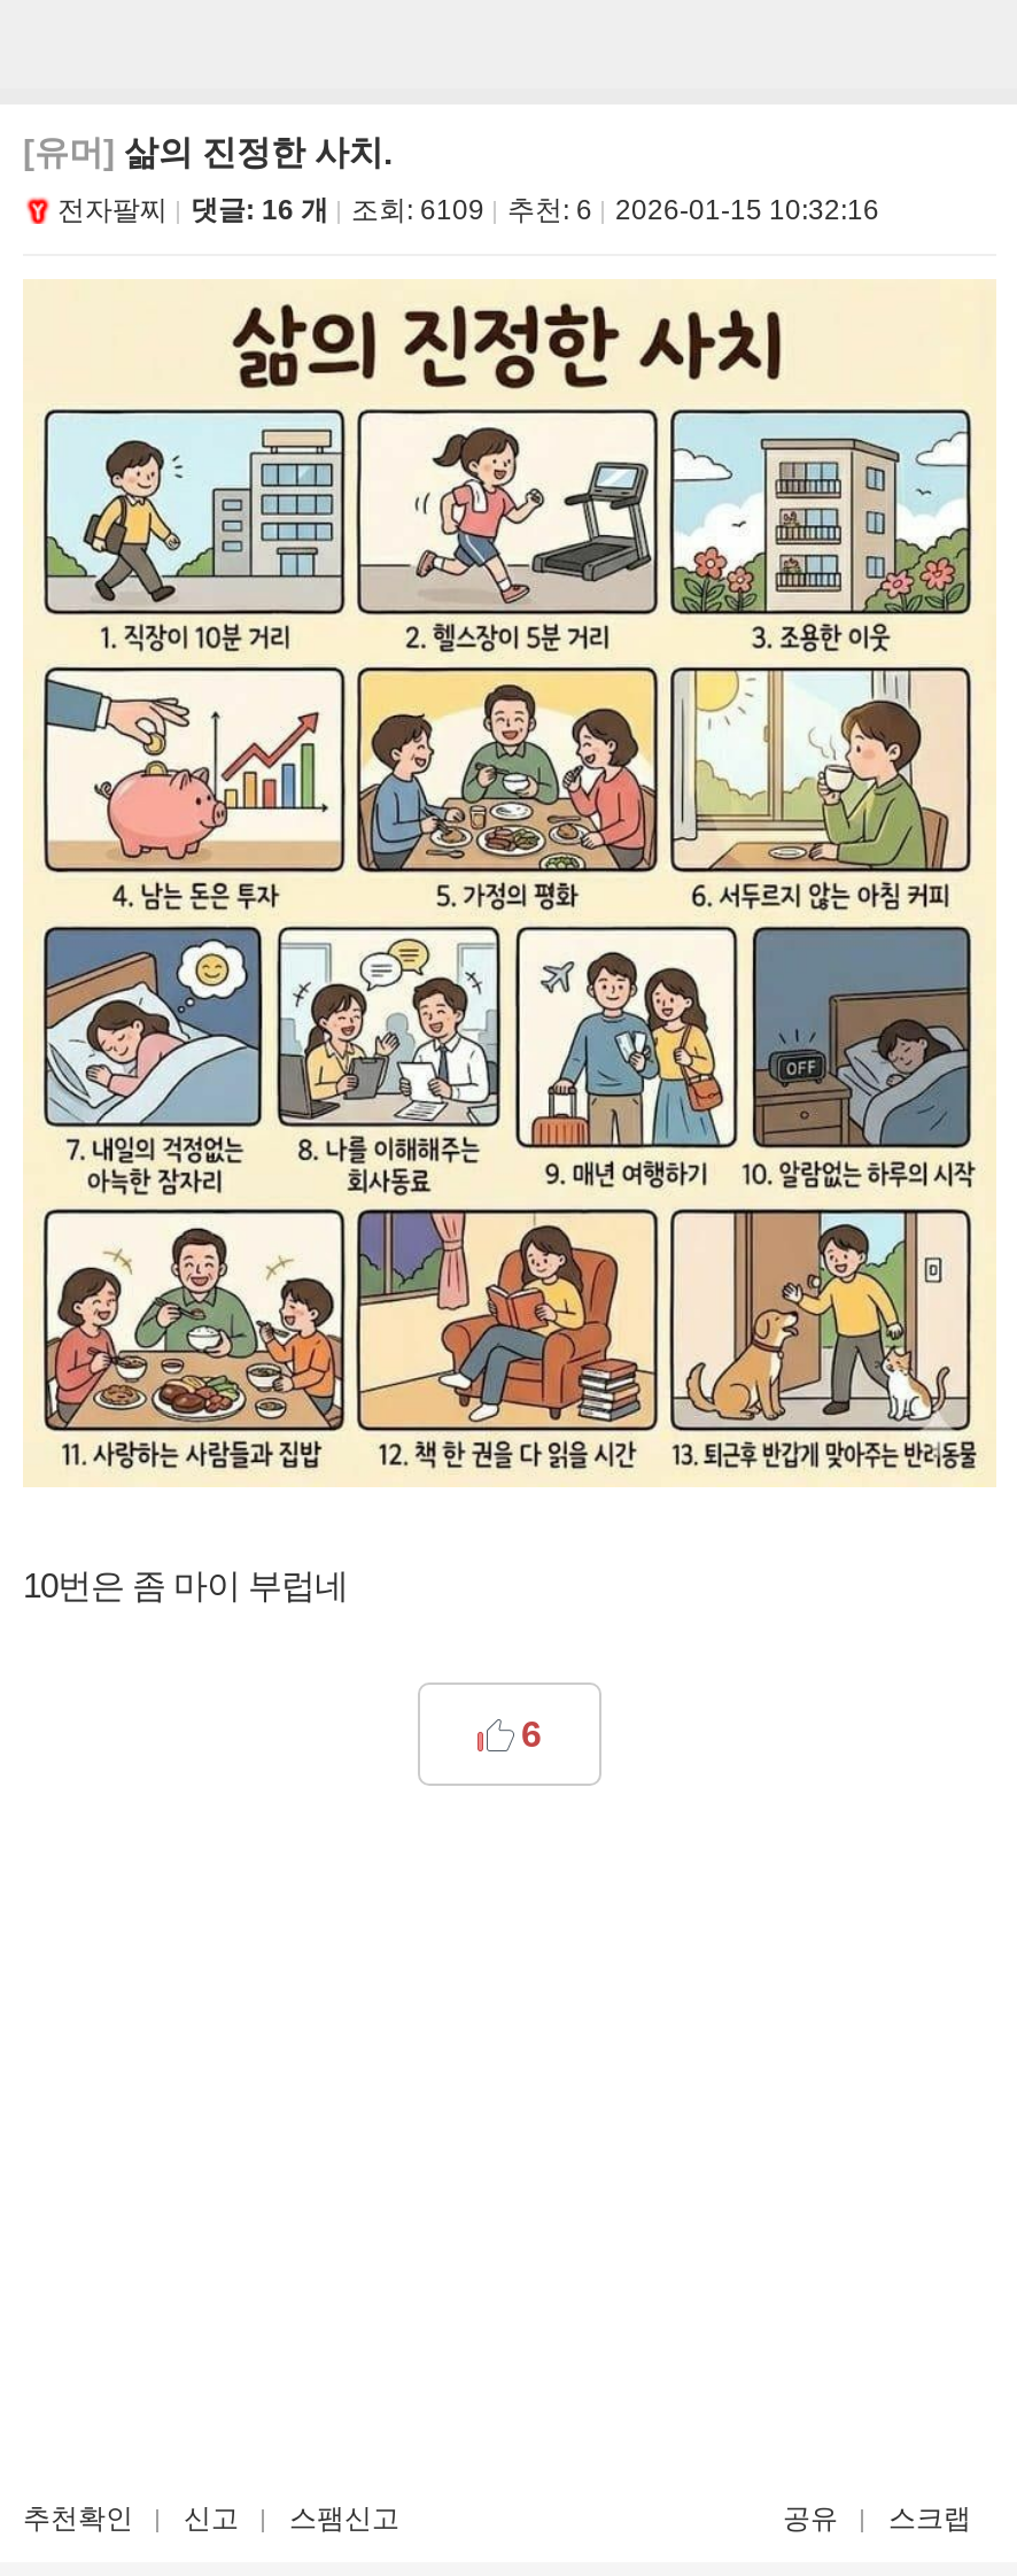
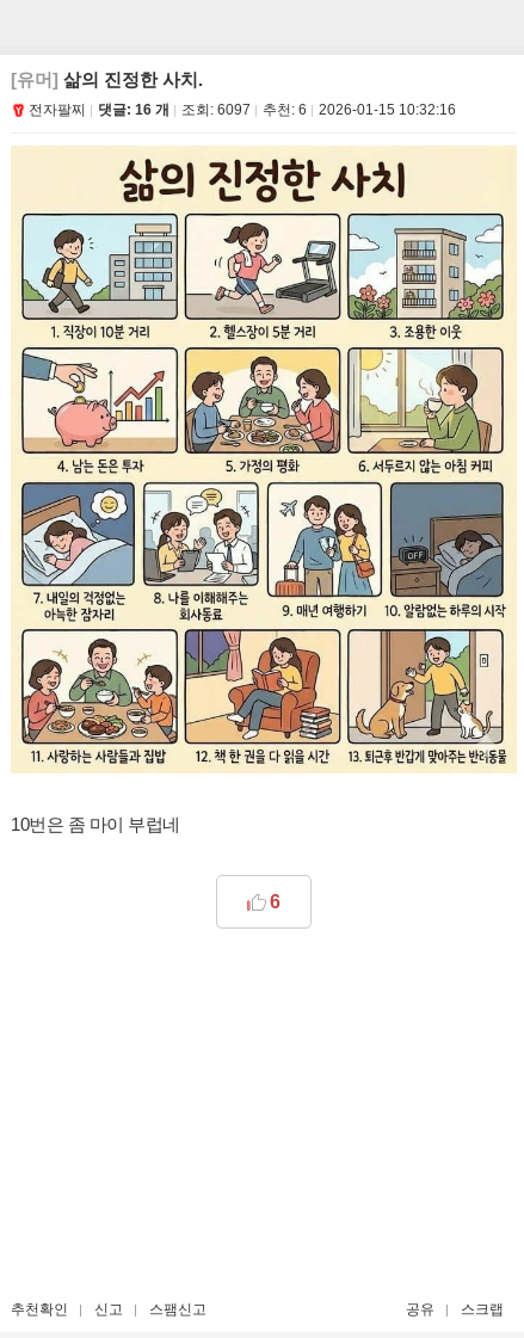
[57,194,879,226] 전자팔찌 댓글: 16 개 조회: 6109 추천: 6 2026-01-15 10:32:16 -> [29,101,456,118] 전자팔찌 댓글: 16 개 조회: 6097 추천: 6 2026-01-15 10:32:16

